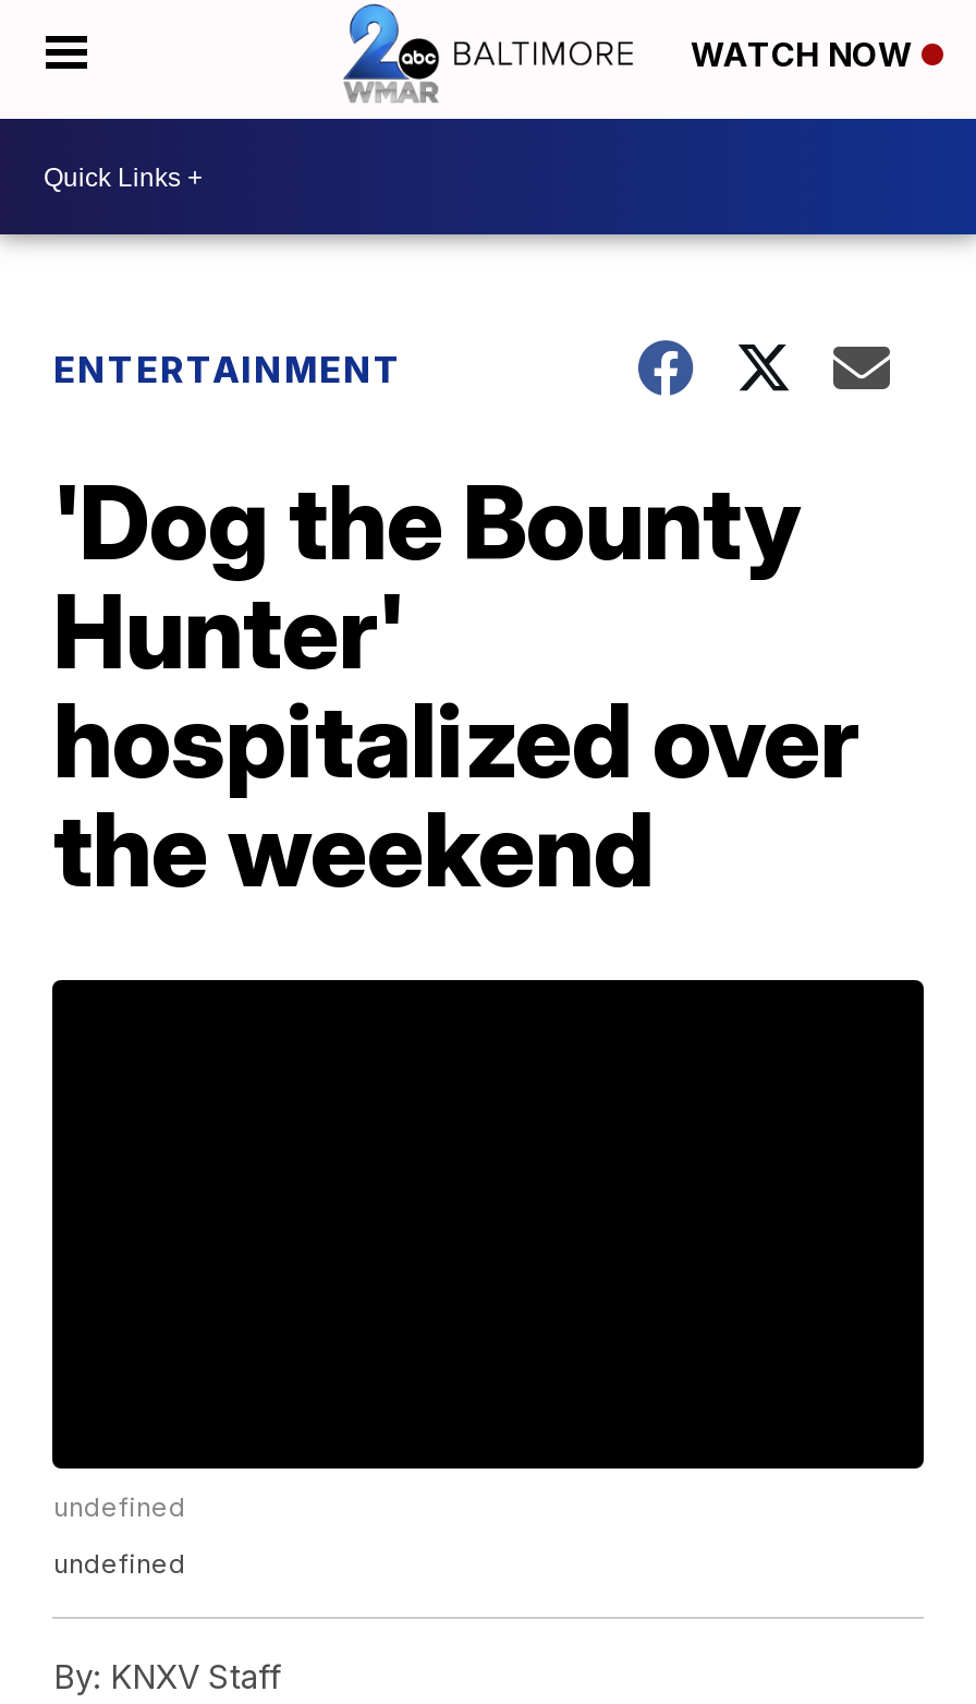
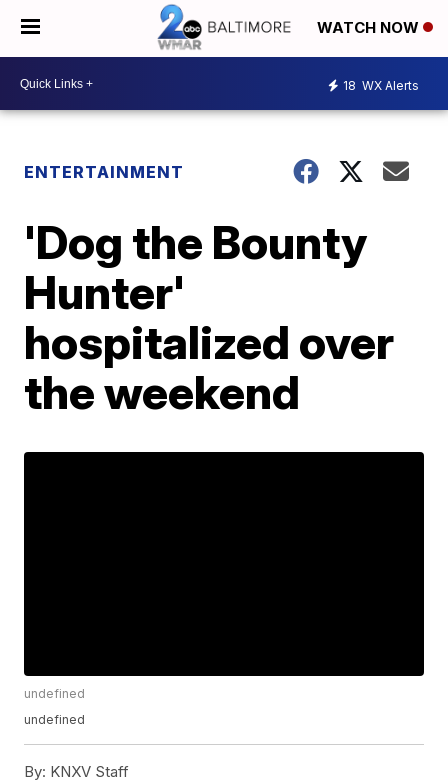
none -> [343,77,419,92] 18 WX Alerts

